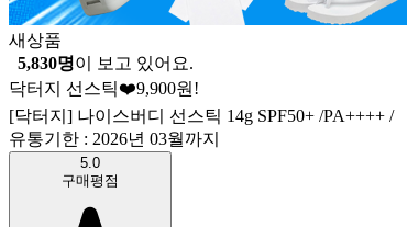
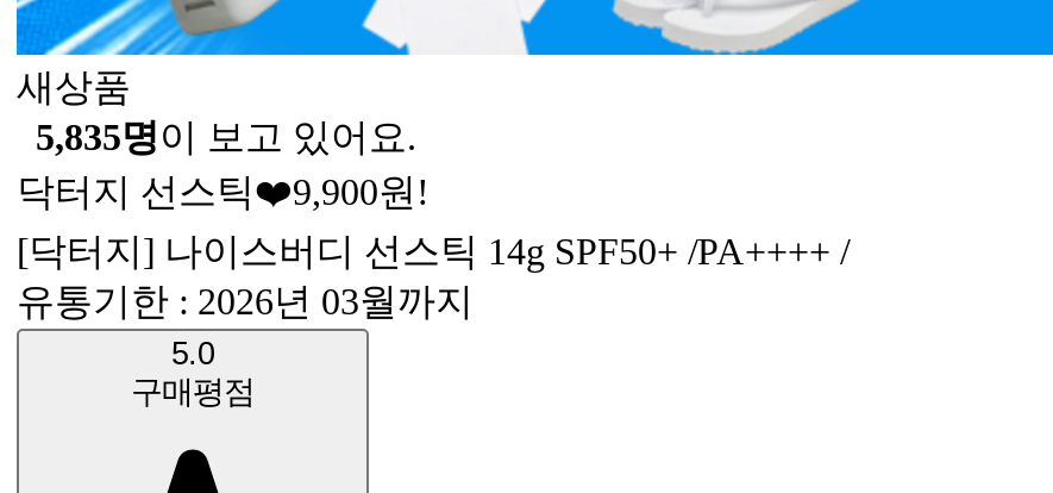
[18,54,194,72] 5,830명 이 보고 있어요. -> [36,117,416,157] 5,835명 이 보고 있어요.

